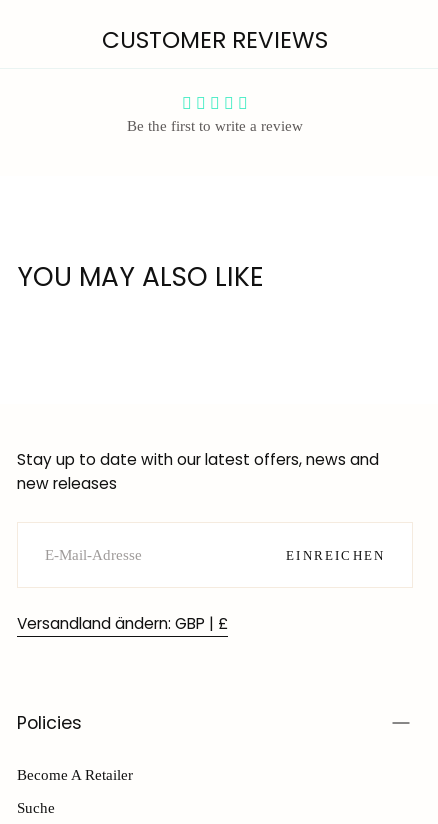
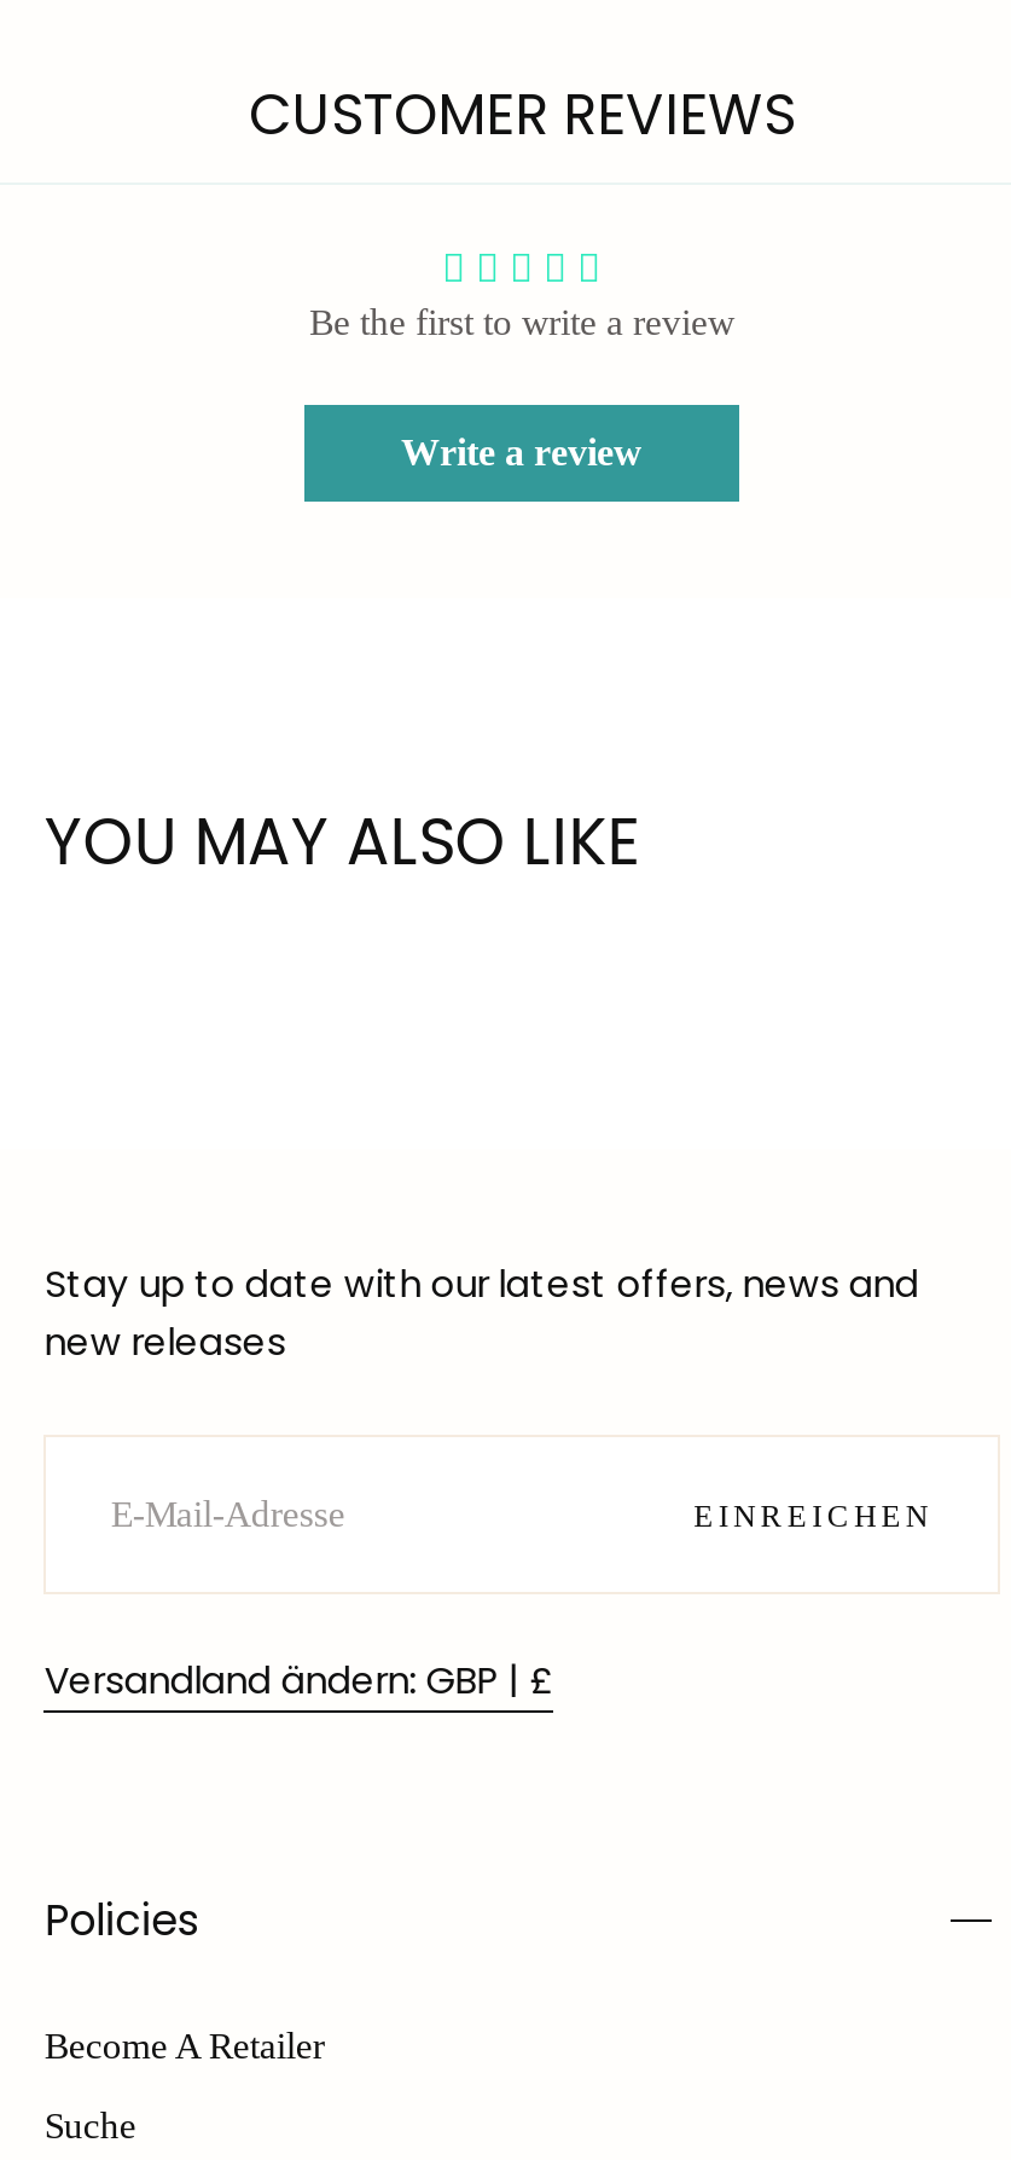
none -> [401,432,643,474] Write a review

